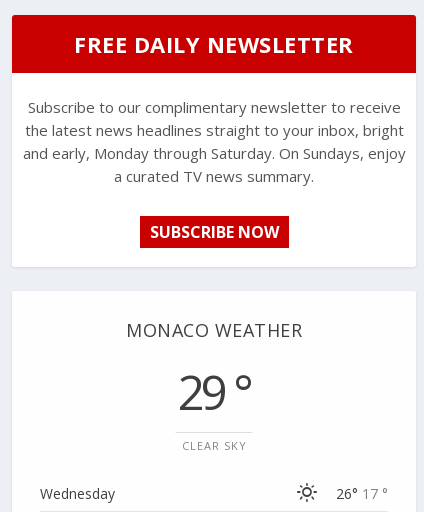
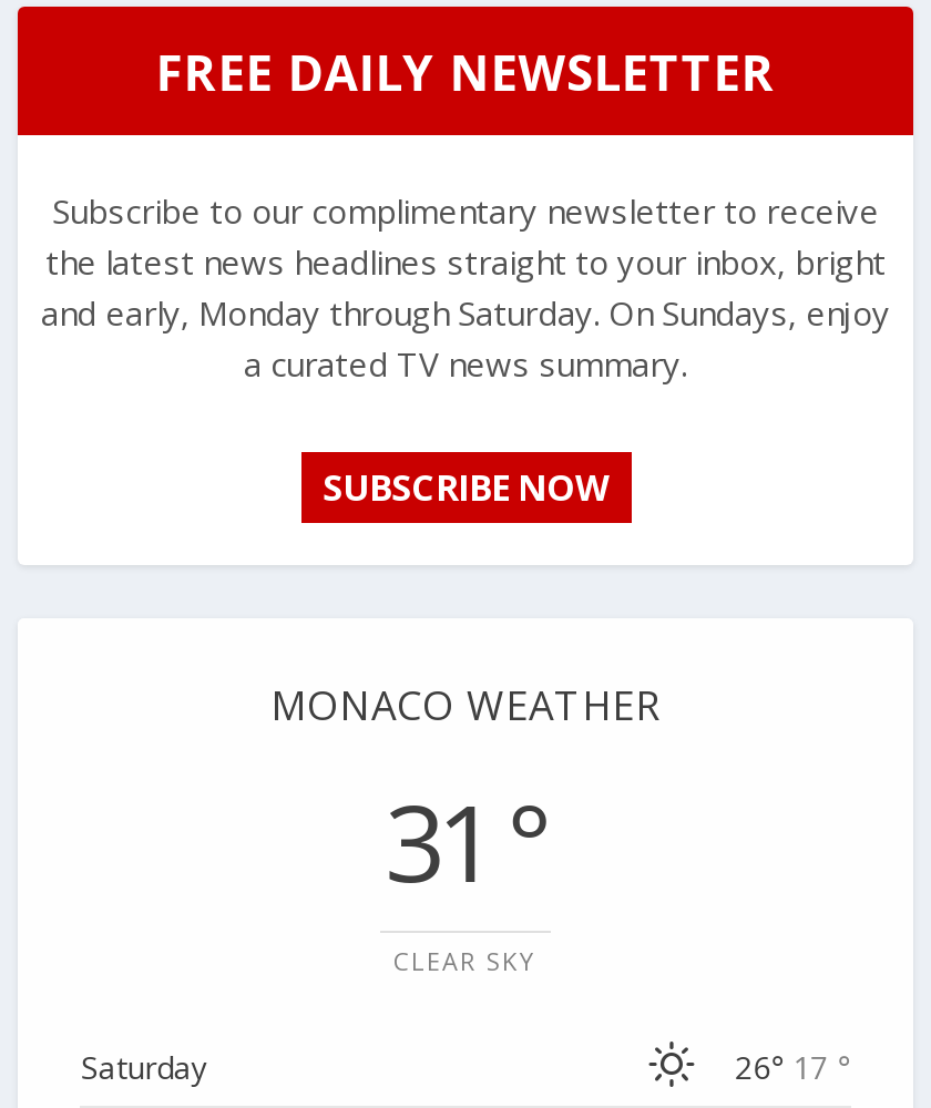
[178,358,250,423] 29 ° -> [385,768,546,912] 31 °
[40,483,115,502] Wednesday -> [81,1045,207,1087] Saturday

